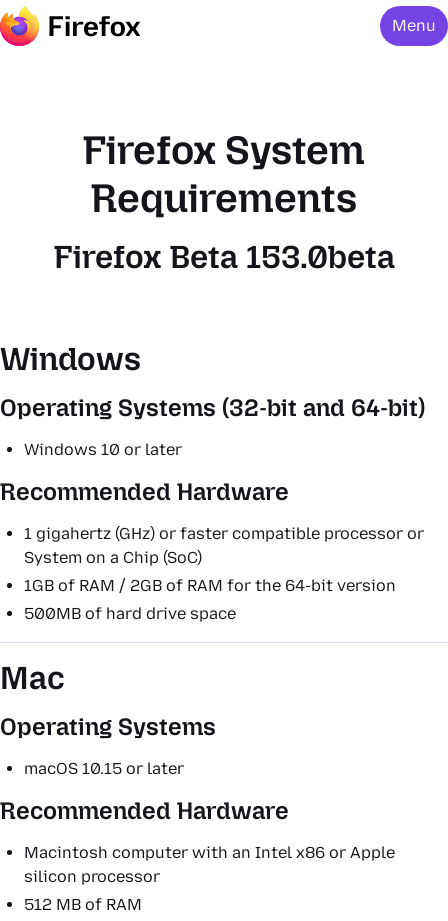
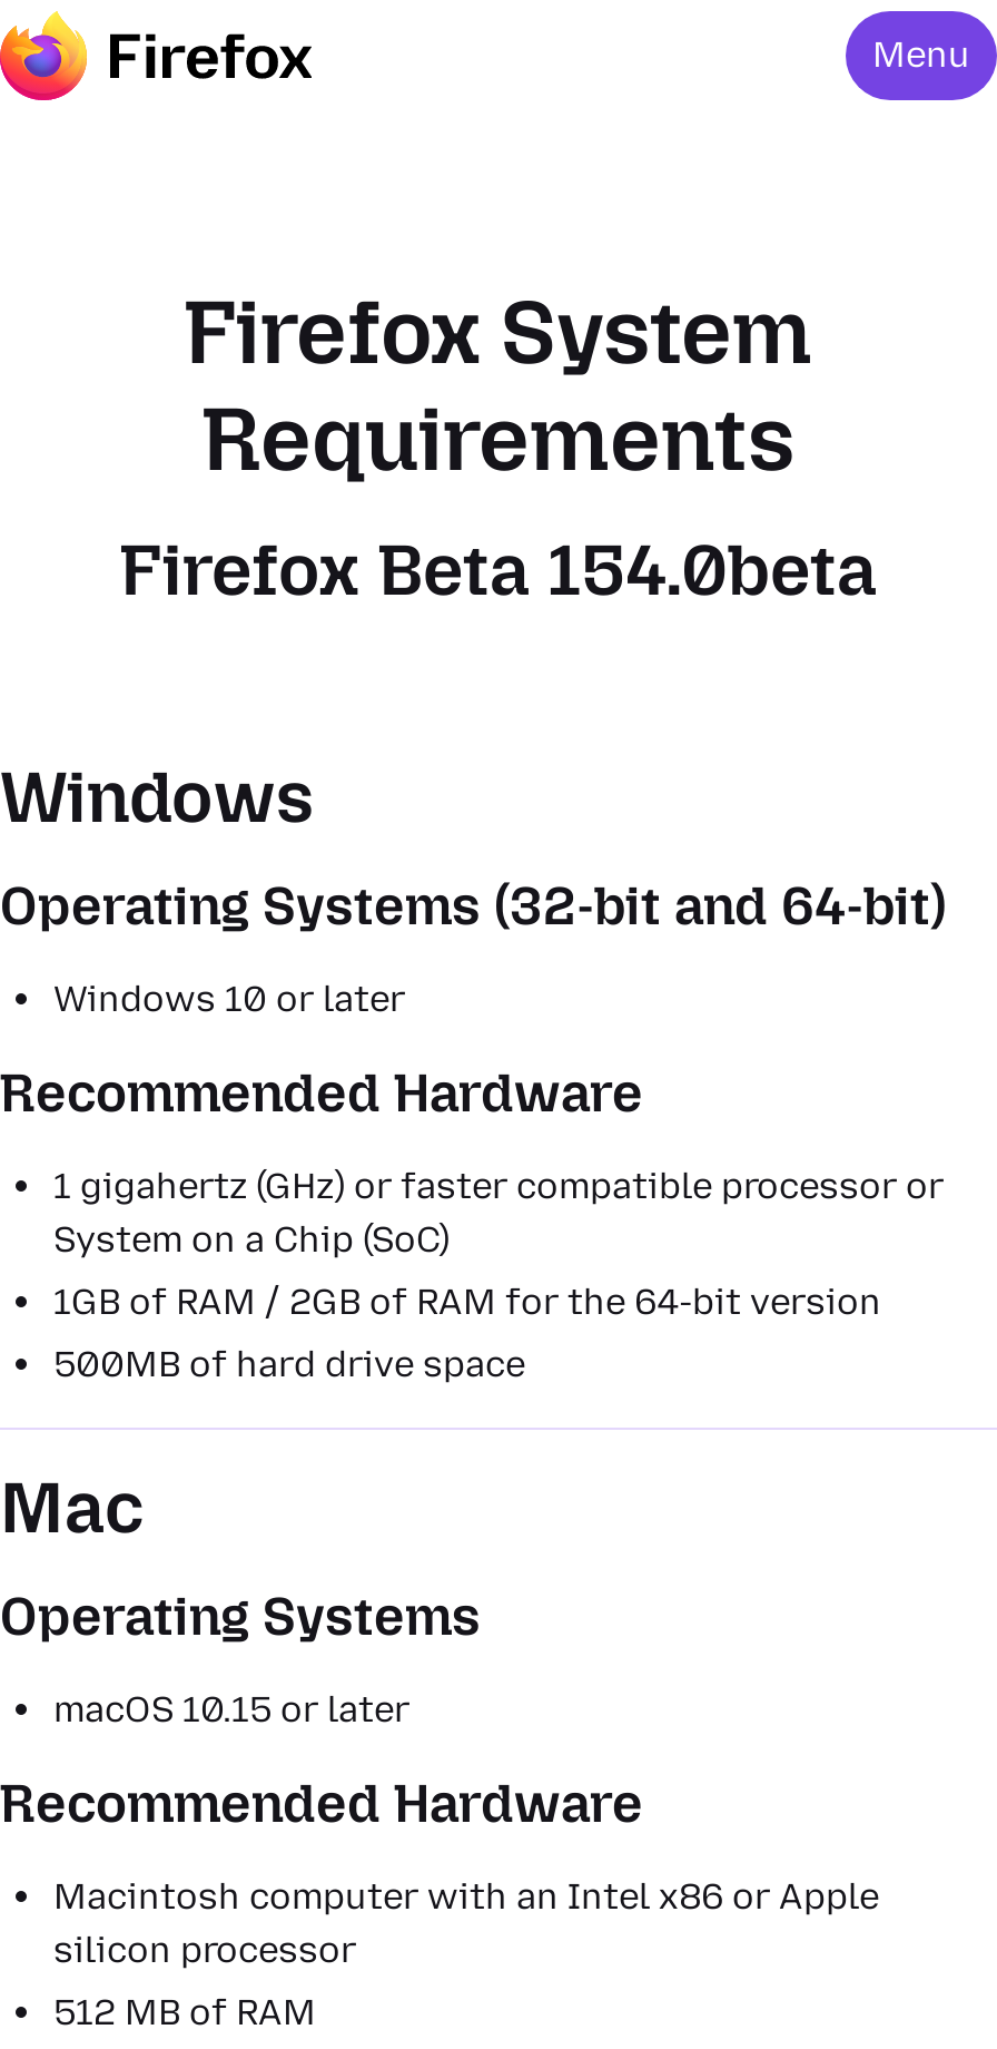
[53,238,394,276] Firefox Beta 153.0beta -> [120,528,877,612] Firefox Beta 154.0beta

